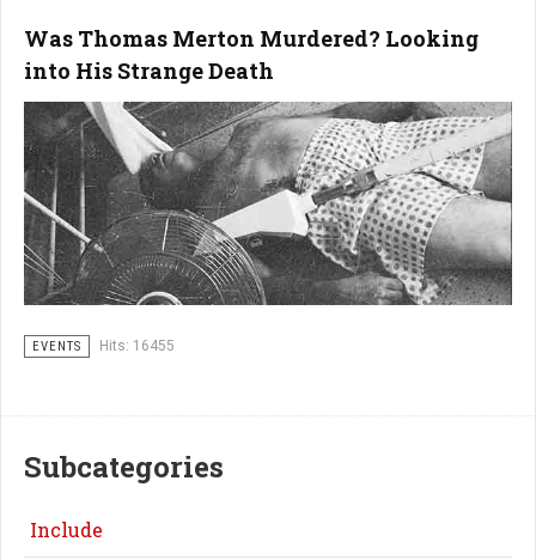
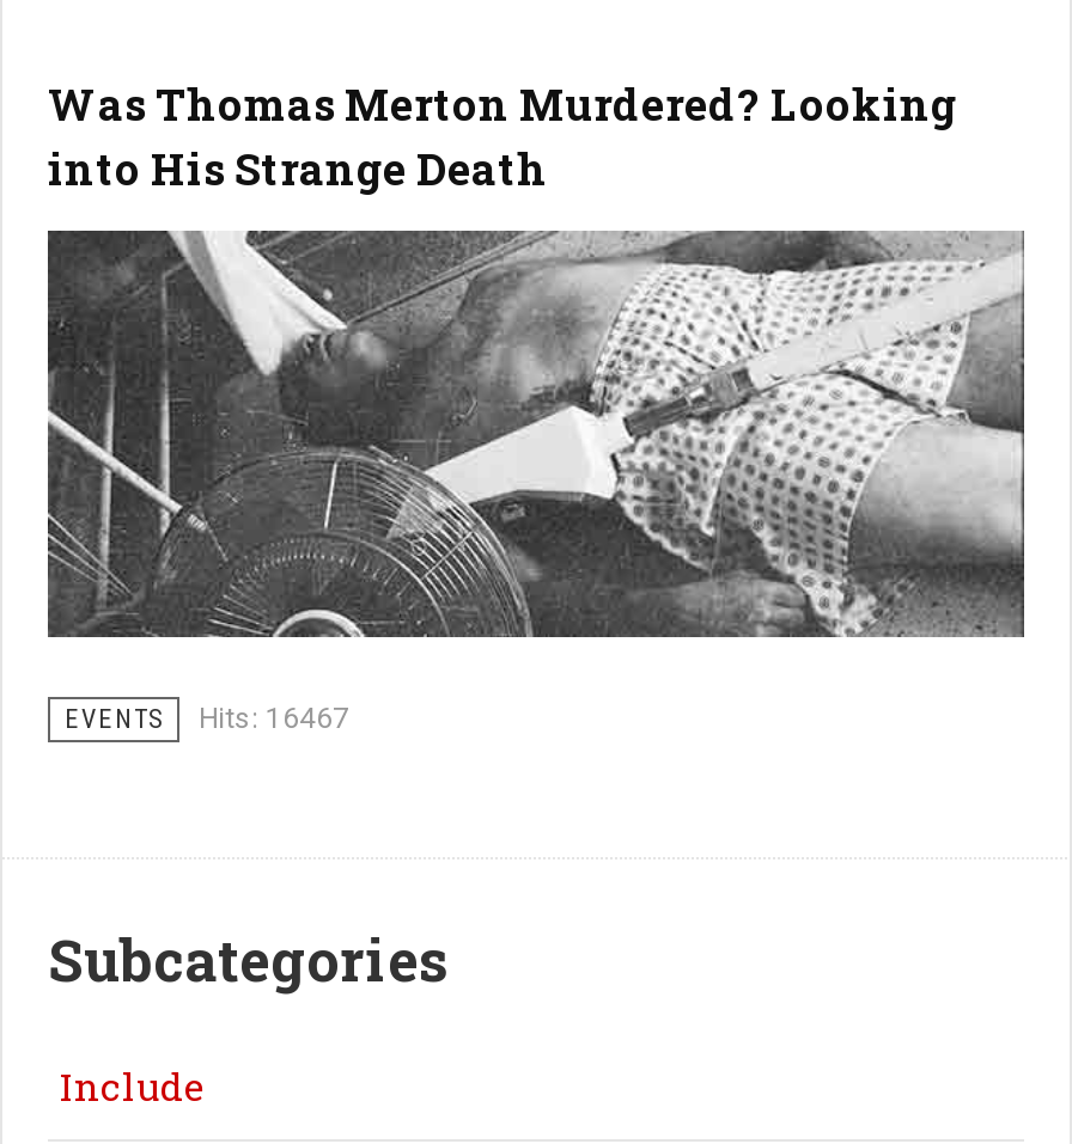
[32,338,175,355] EVENTS Hits: 16455 -> [65,703,349,736] EVENTS Hits: 16467

